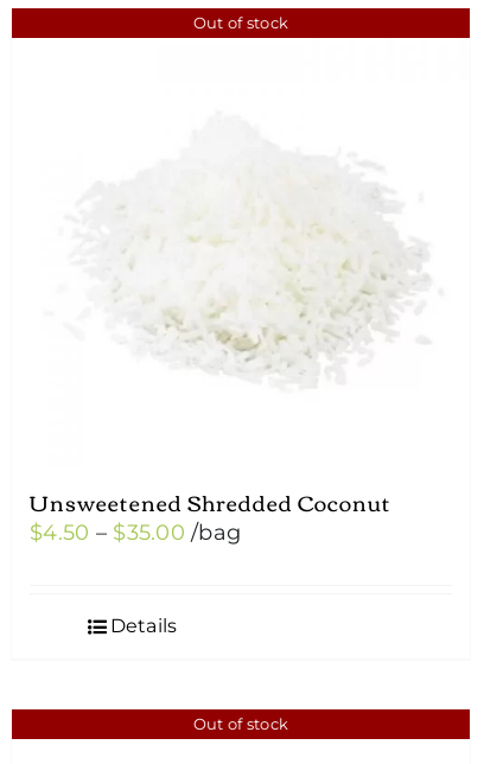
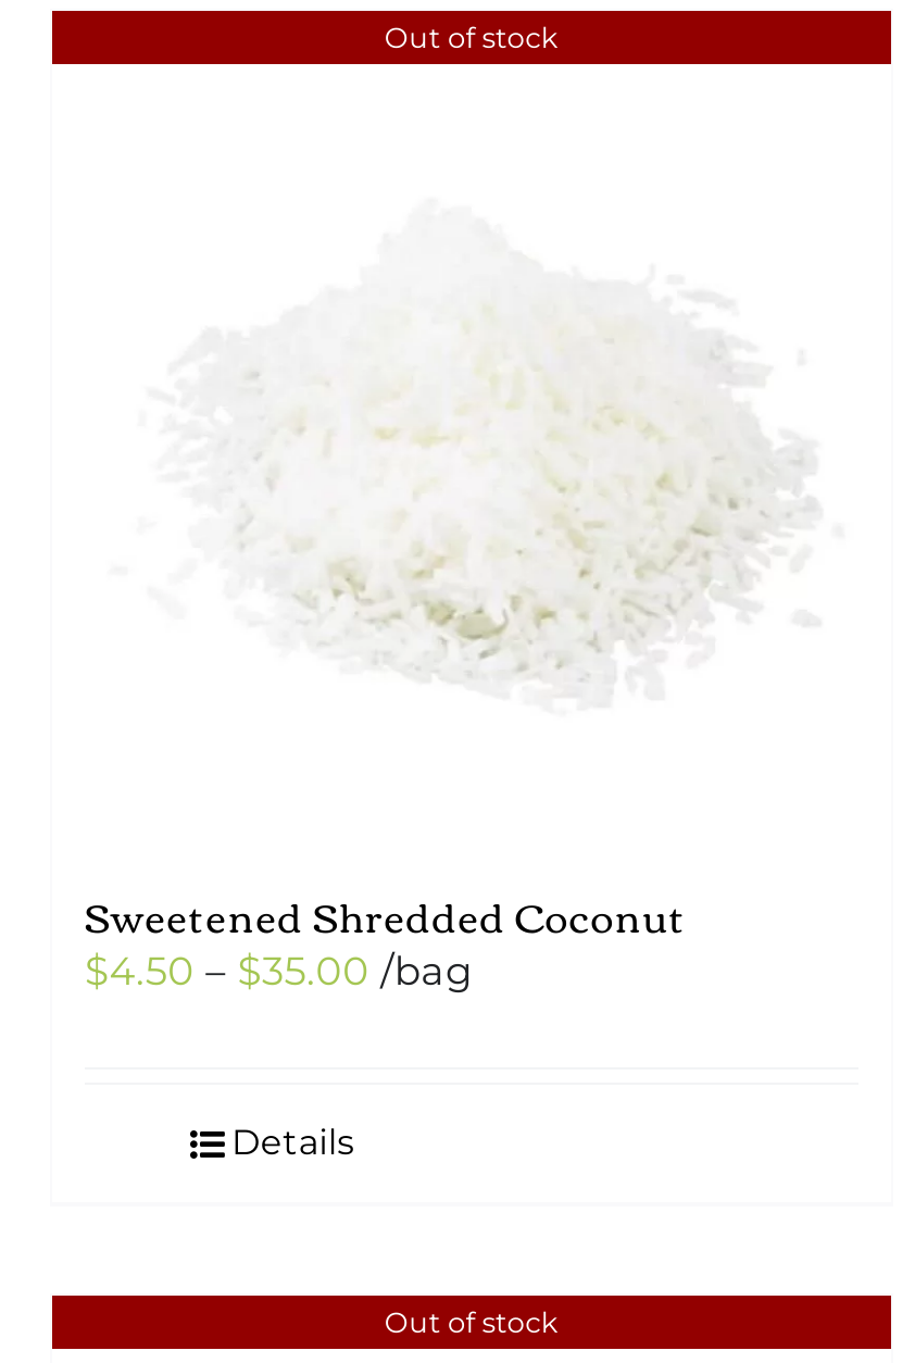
[30,482,391,522] Unsweetened Shredded Coconut -> [85,878,687,952] Sweetened Shredded Coconut

